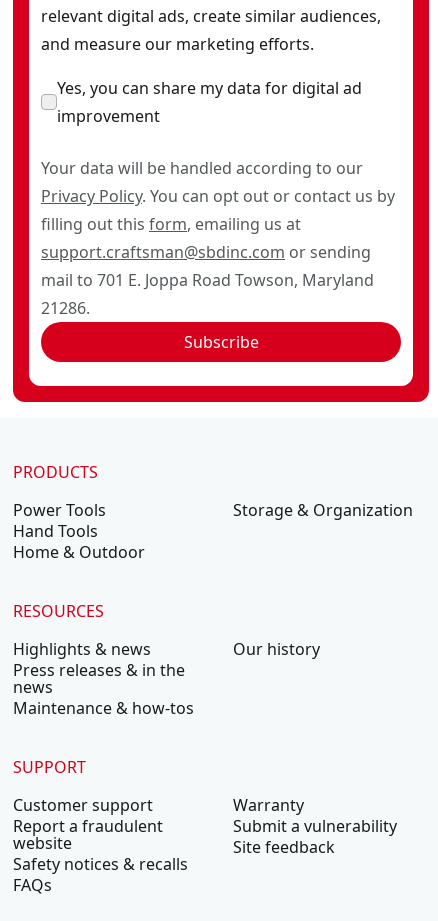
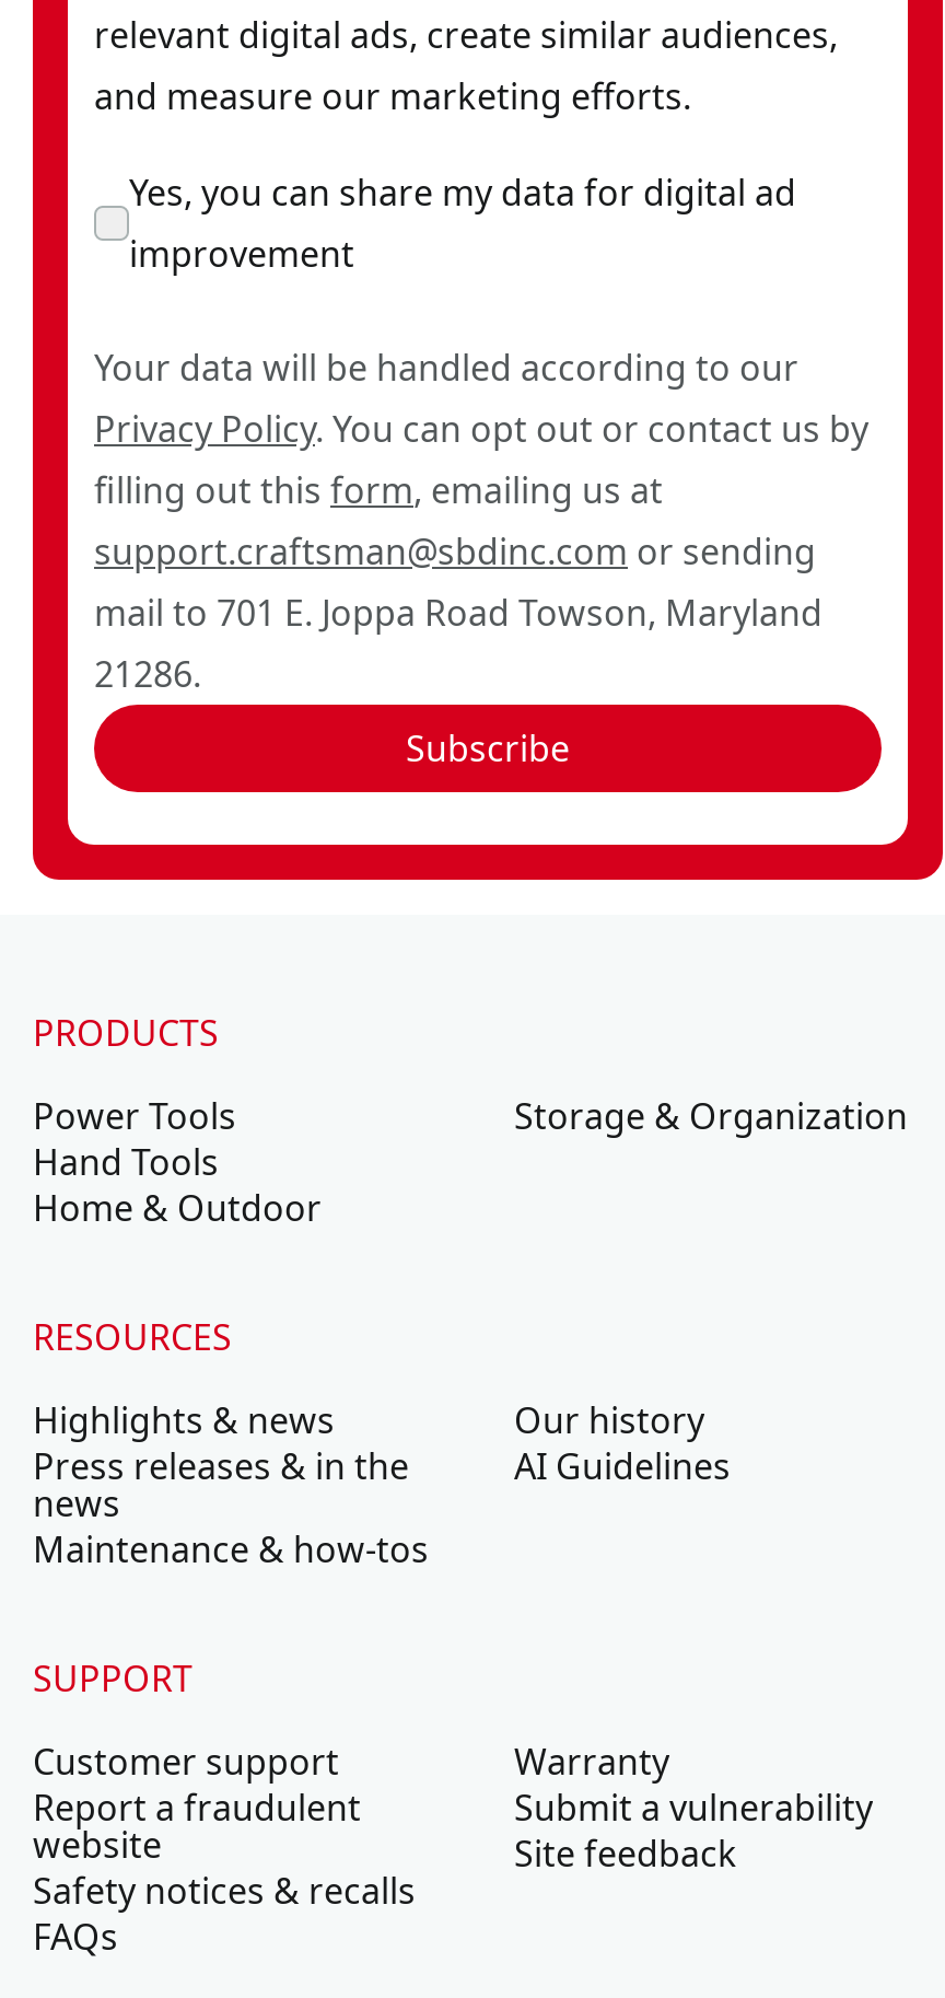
none -> [514,1442,731,1490] AI Guidelines

